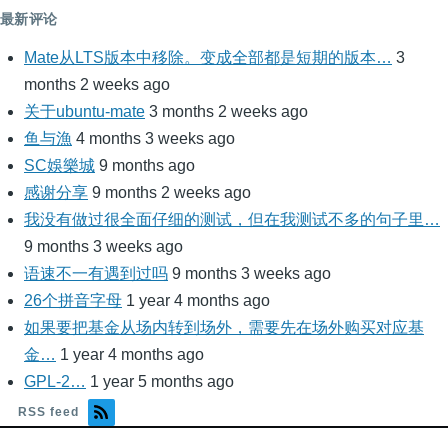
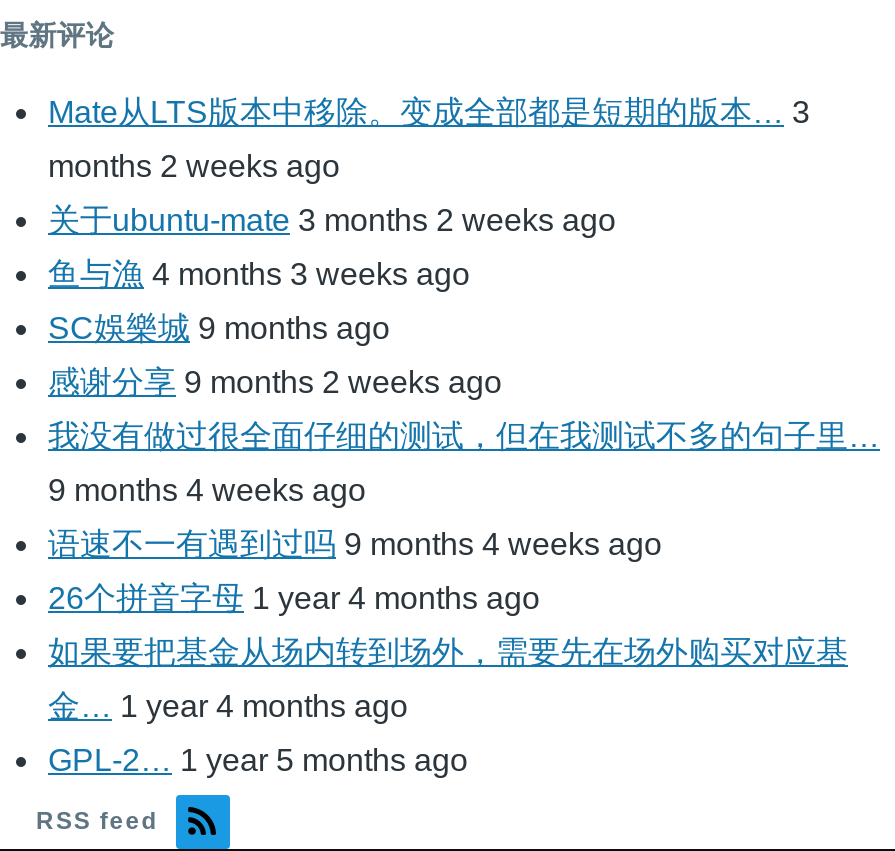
[24,238,183,255] 9 months 3 weeks ago -> [48,473,366,507] 9 months 4 weeks ago
[24,265,331,282] 语速不一有遇到过吗 9 months 3 weeks ago -> [48,527,662,561] 语速不一有遇到过吗 9 months 4 weeks ago

